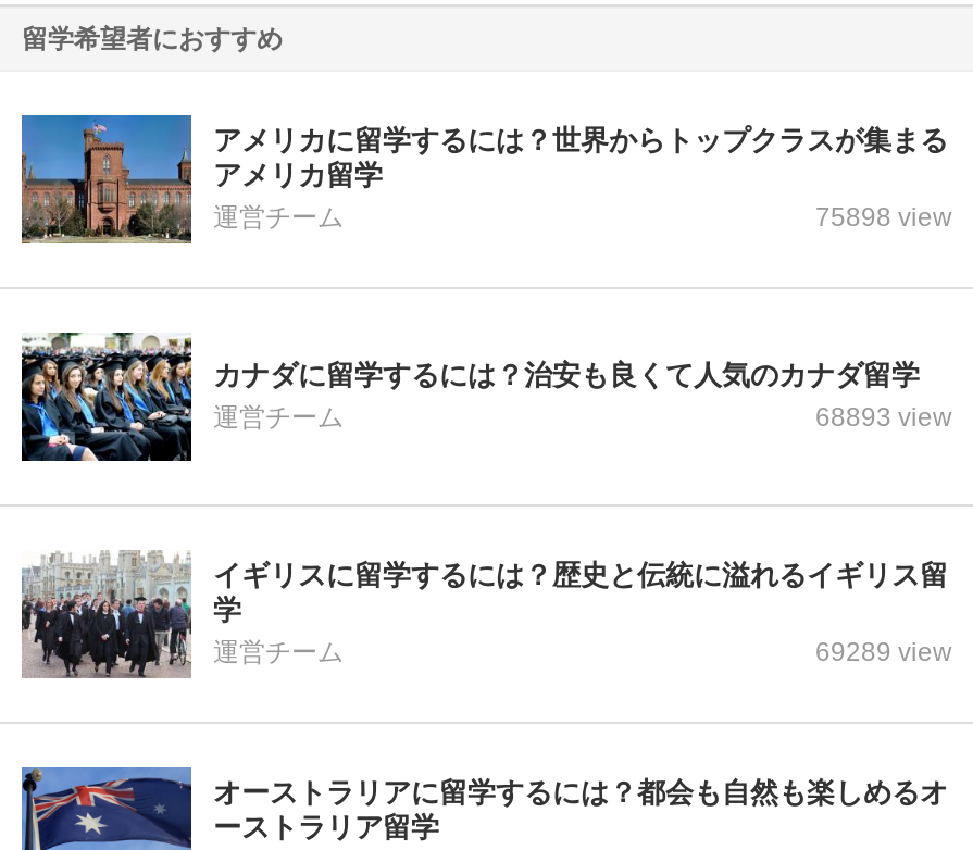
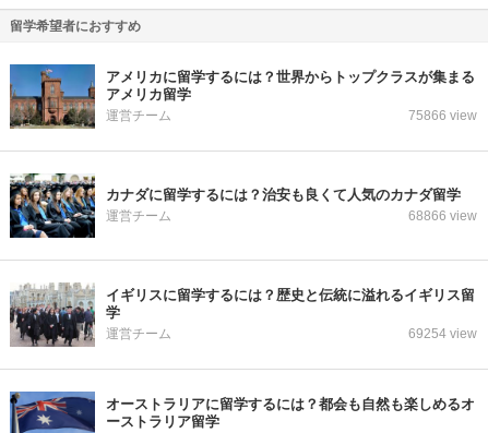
[815,202,952,233] 75898 view -> [408,108,477,123] 75866 view
[815,402,952,433] 68893 view -> [408,208,477,224] 68866 view
[815,637,952,667] 69289 view -> [408,326,477,341] 69254 view

